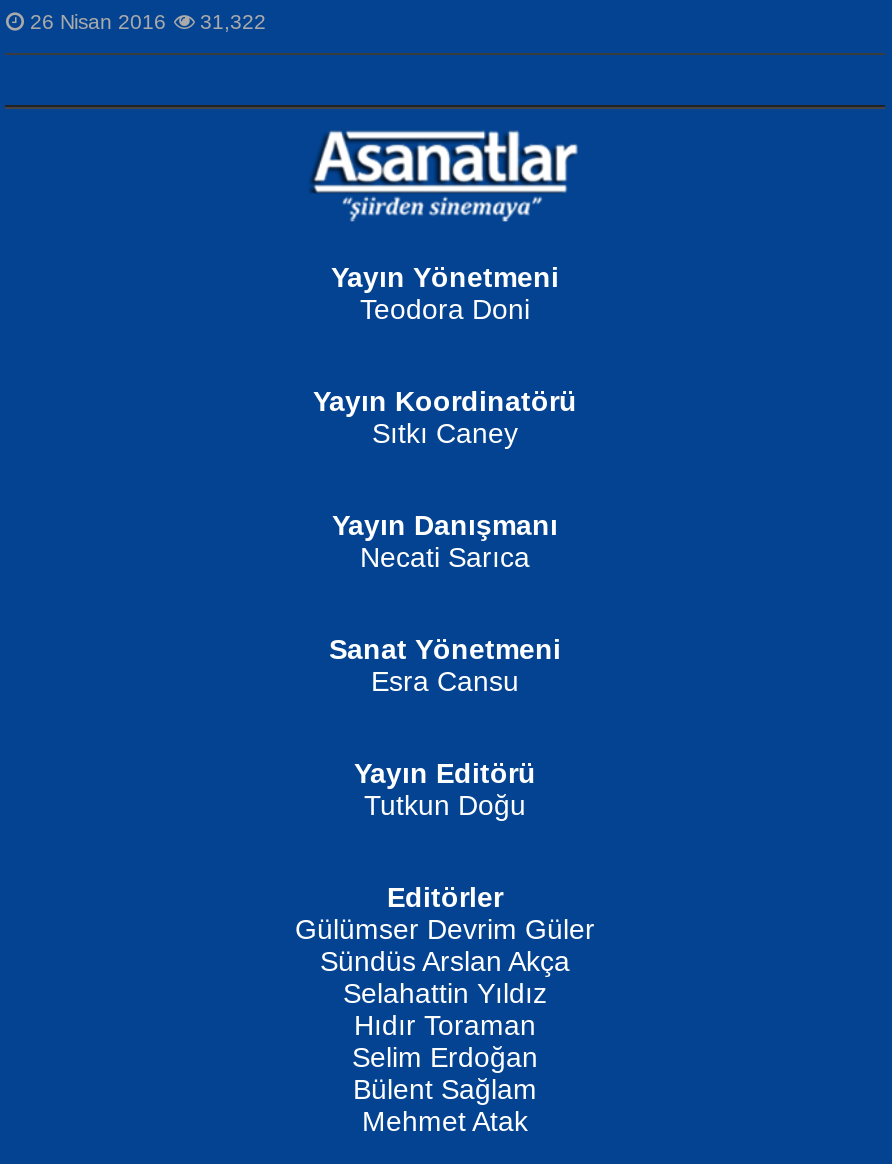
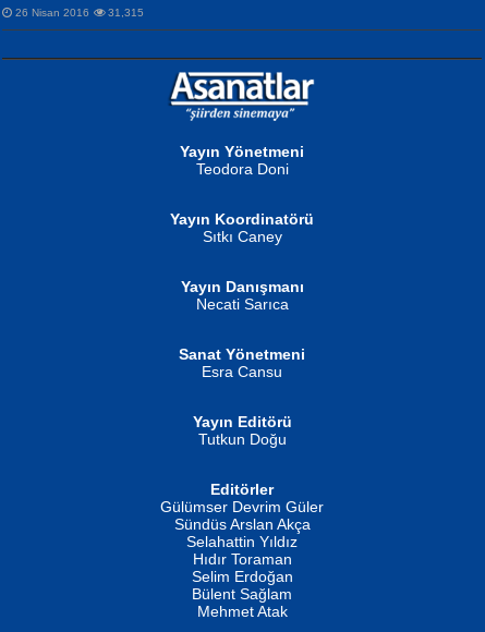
[30,11,266,33] 26 Nisan 2016 31,322 -> [16,6,144,18] 26 Nisan 2016 31,315

